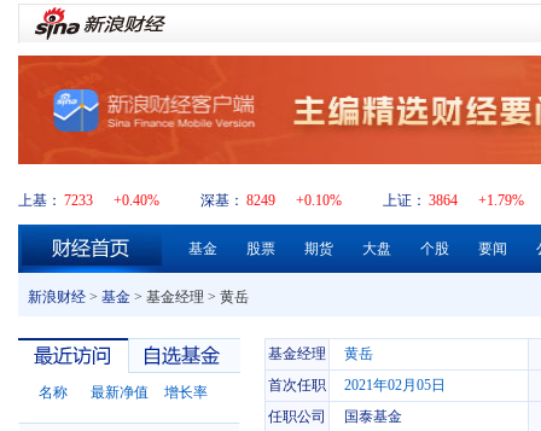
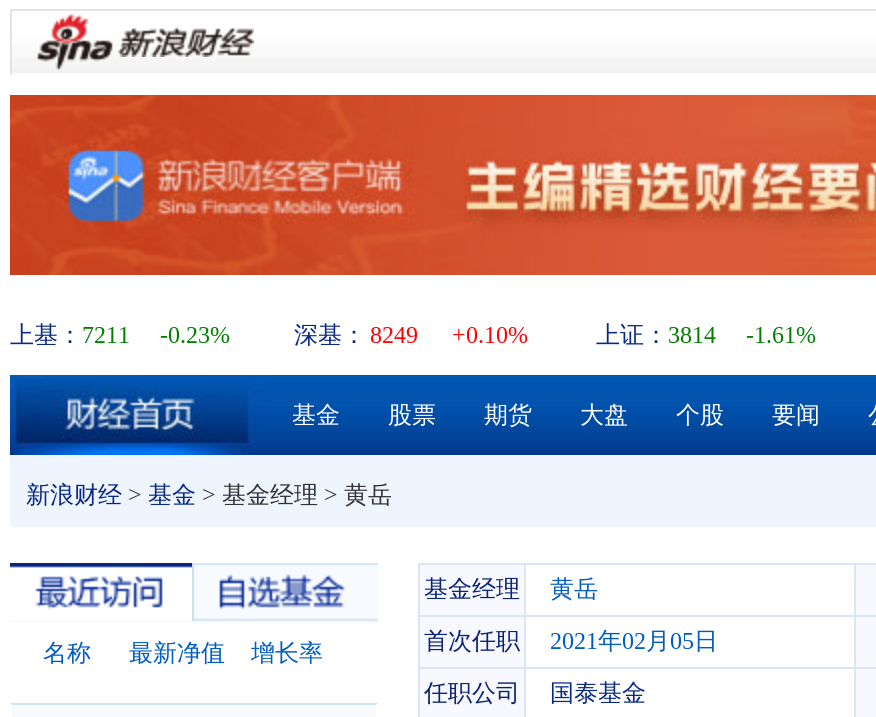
[18,192,93,209] 上基： 7233 -> [10,321,130,349] 上基：7211
[114,192,159,209] +0.40% -> [160,321,230,349] -0.23%
[383,192,458,209] 上证： 3864 -> [596,321,716,349] 上证：3814
[478,192,524,209] +1.79% -> [746,321,816,349] -1.61%

